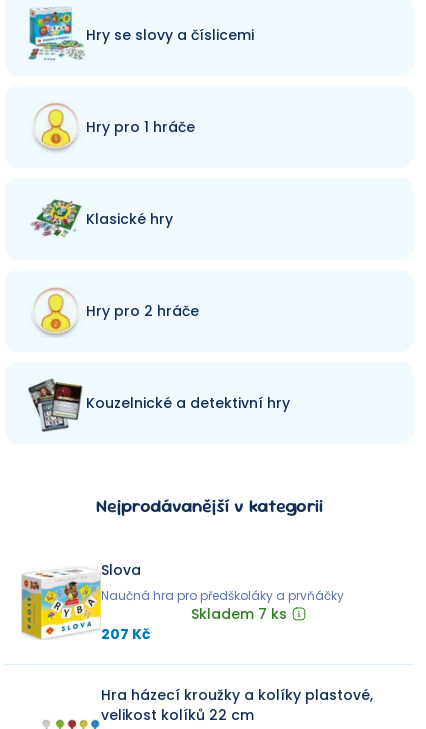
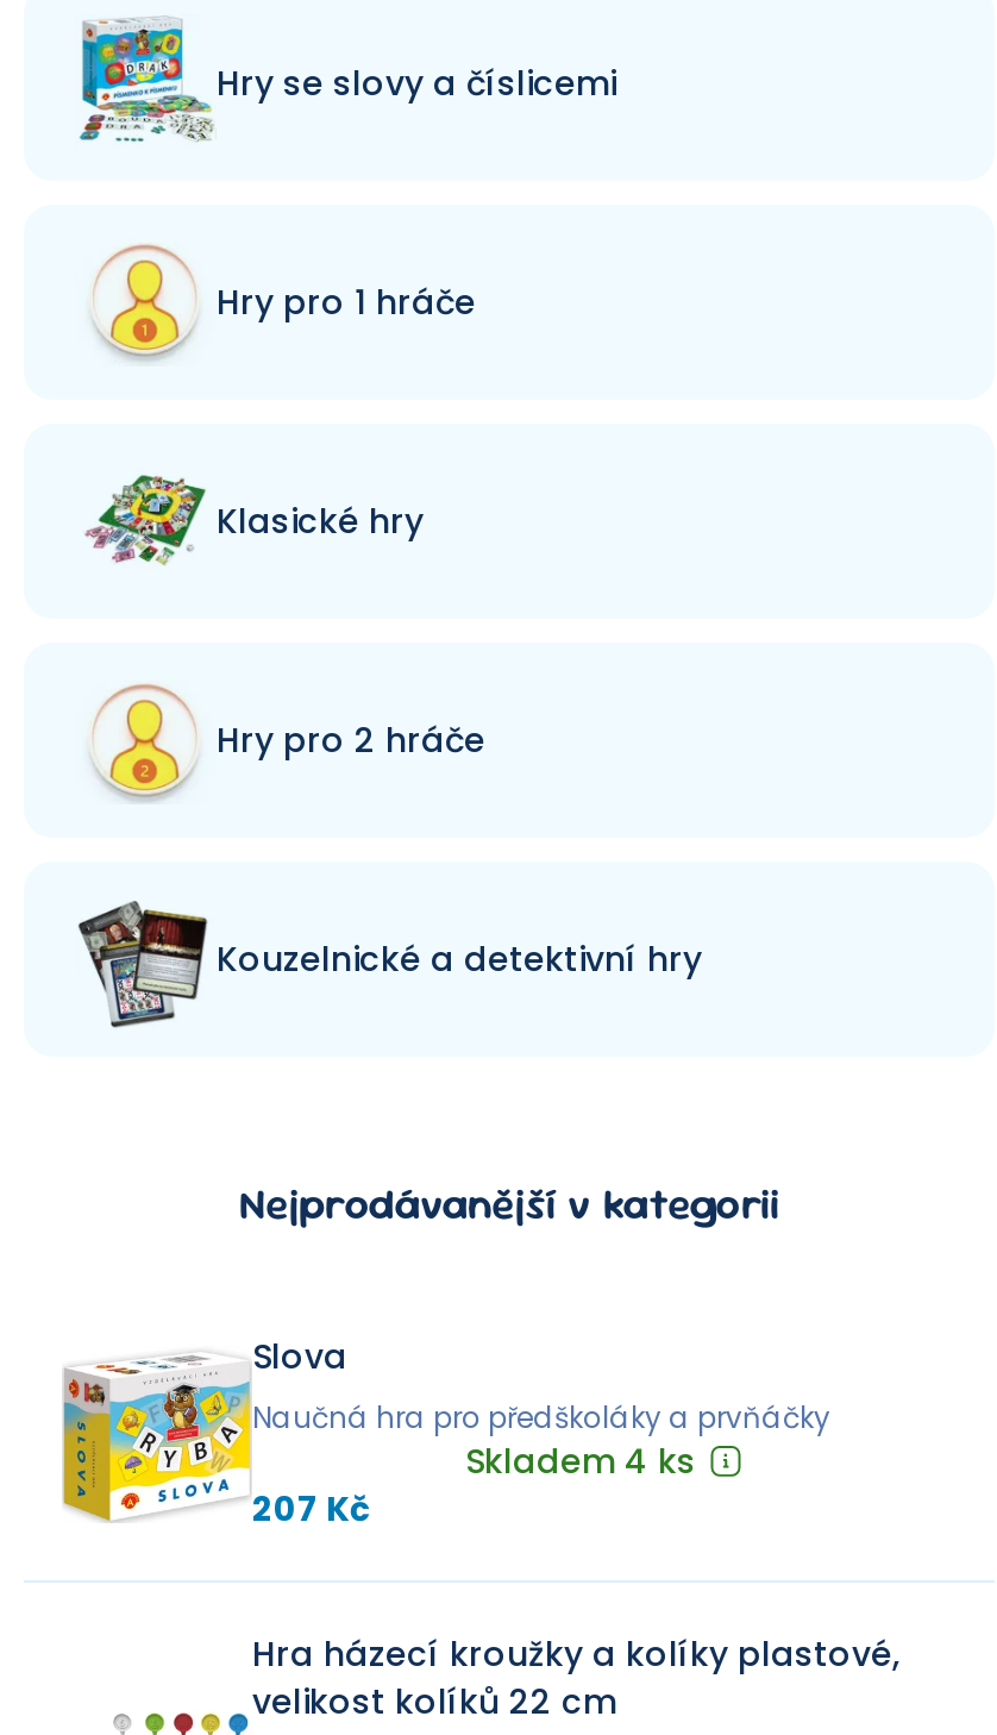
[191,604,287,624] Skladem 7 ks -> [465,1438,696,1485] Skladem 4 ks

